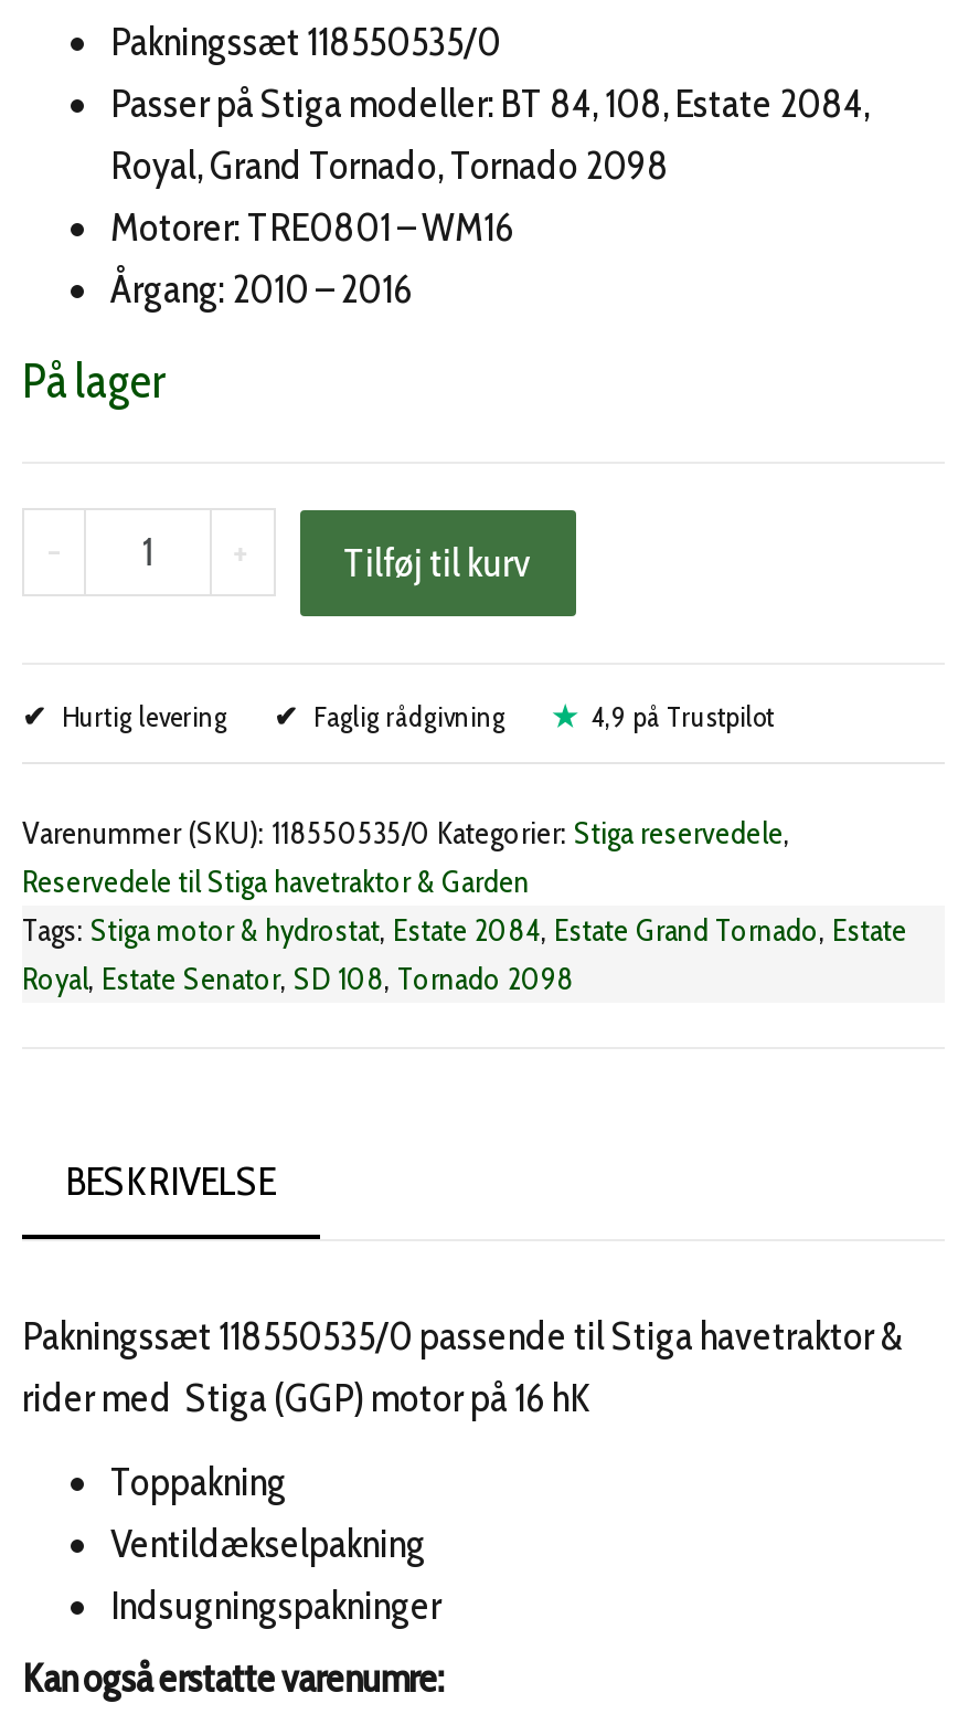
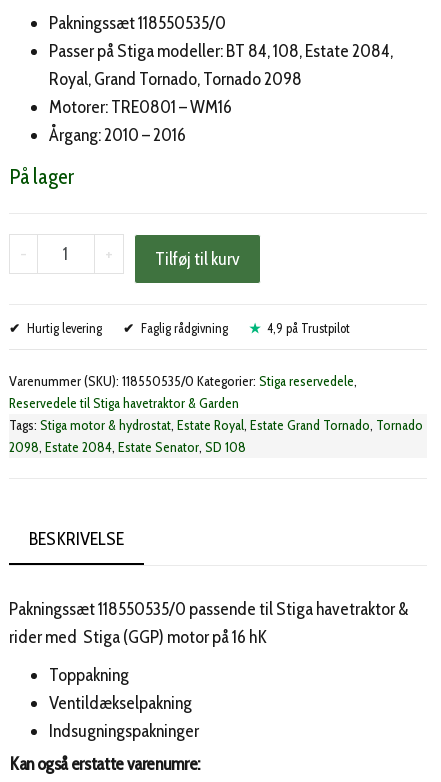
[22,910,907,950] Tags: Stiga motor & hydrostat, Estate 2084, Estate Grand Tornado, Estate -> [9,416,423,434] Tags: Stiga motor & hydrostat, Estate Royal, Estate Grand Tornado, Tornado
[22,959,574,998] Royal, Estate Senator, SD 108, Tornado 2098 -> [9,438,246,456] 2098, Estate 2084, Estate Senator, SD 108

